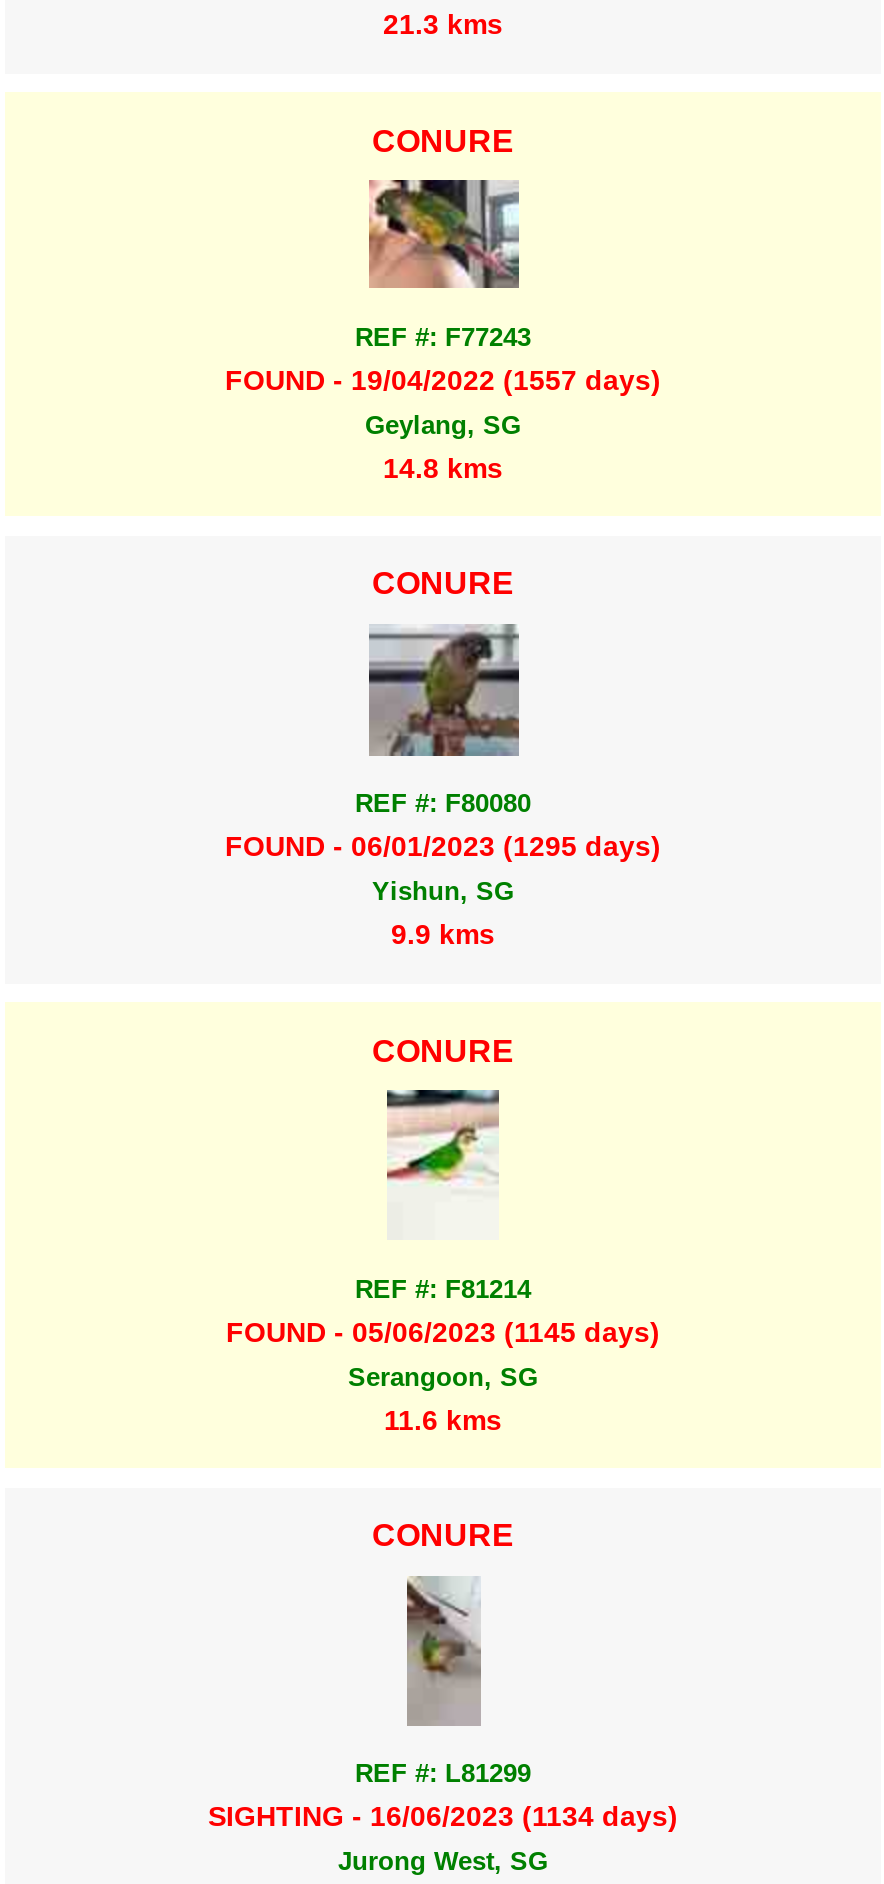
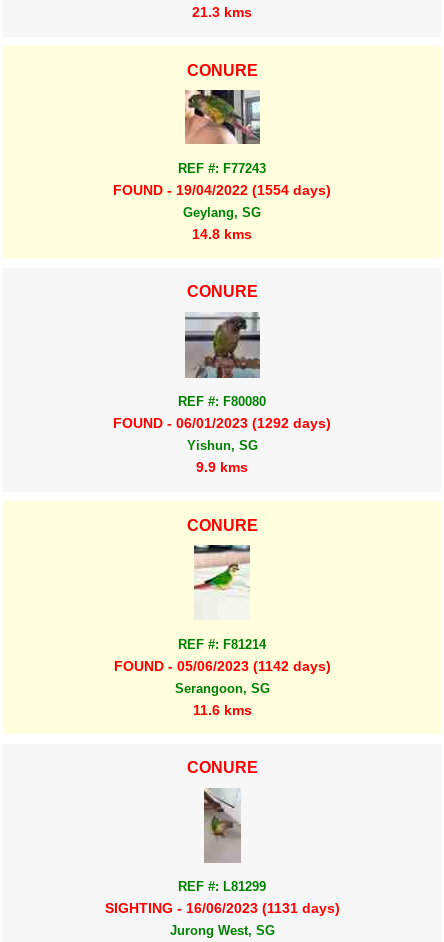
[225,363,661,395] FOUND - 19/04/2022 (1557 days) -> [113,182,331,198] FOUND - 19/04/2022 (1554 days)
[225,830,661,862] FOUND - 06/01/2023 (1295 days) -> [113,415,331,431] FOUND - 06/01/2023 (1292 days)
[226,1316,660,1348] FOUND - 05/06/2023 (1145 days) -> [113,658,330,674] FOUND - 05/06/2023 (1142 days)
[208,1801,678,1833] SIGHTING - 16/06/2023 (1134 days) -> [104,900,339,916] SIGHTING - 16/06/2023 (1131 days)

